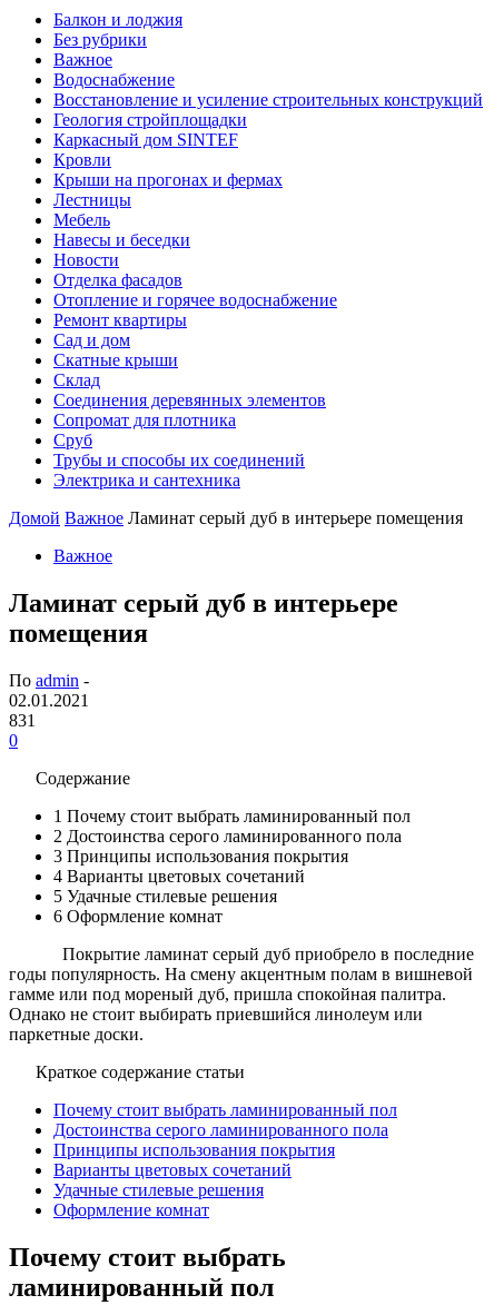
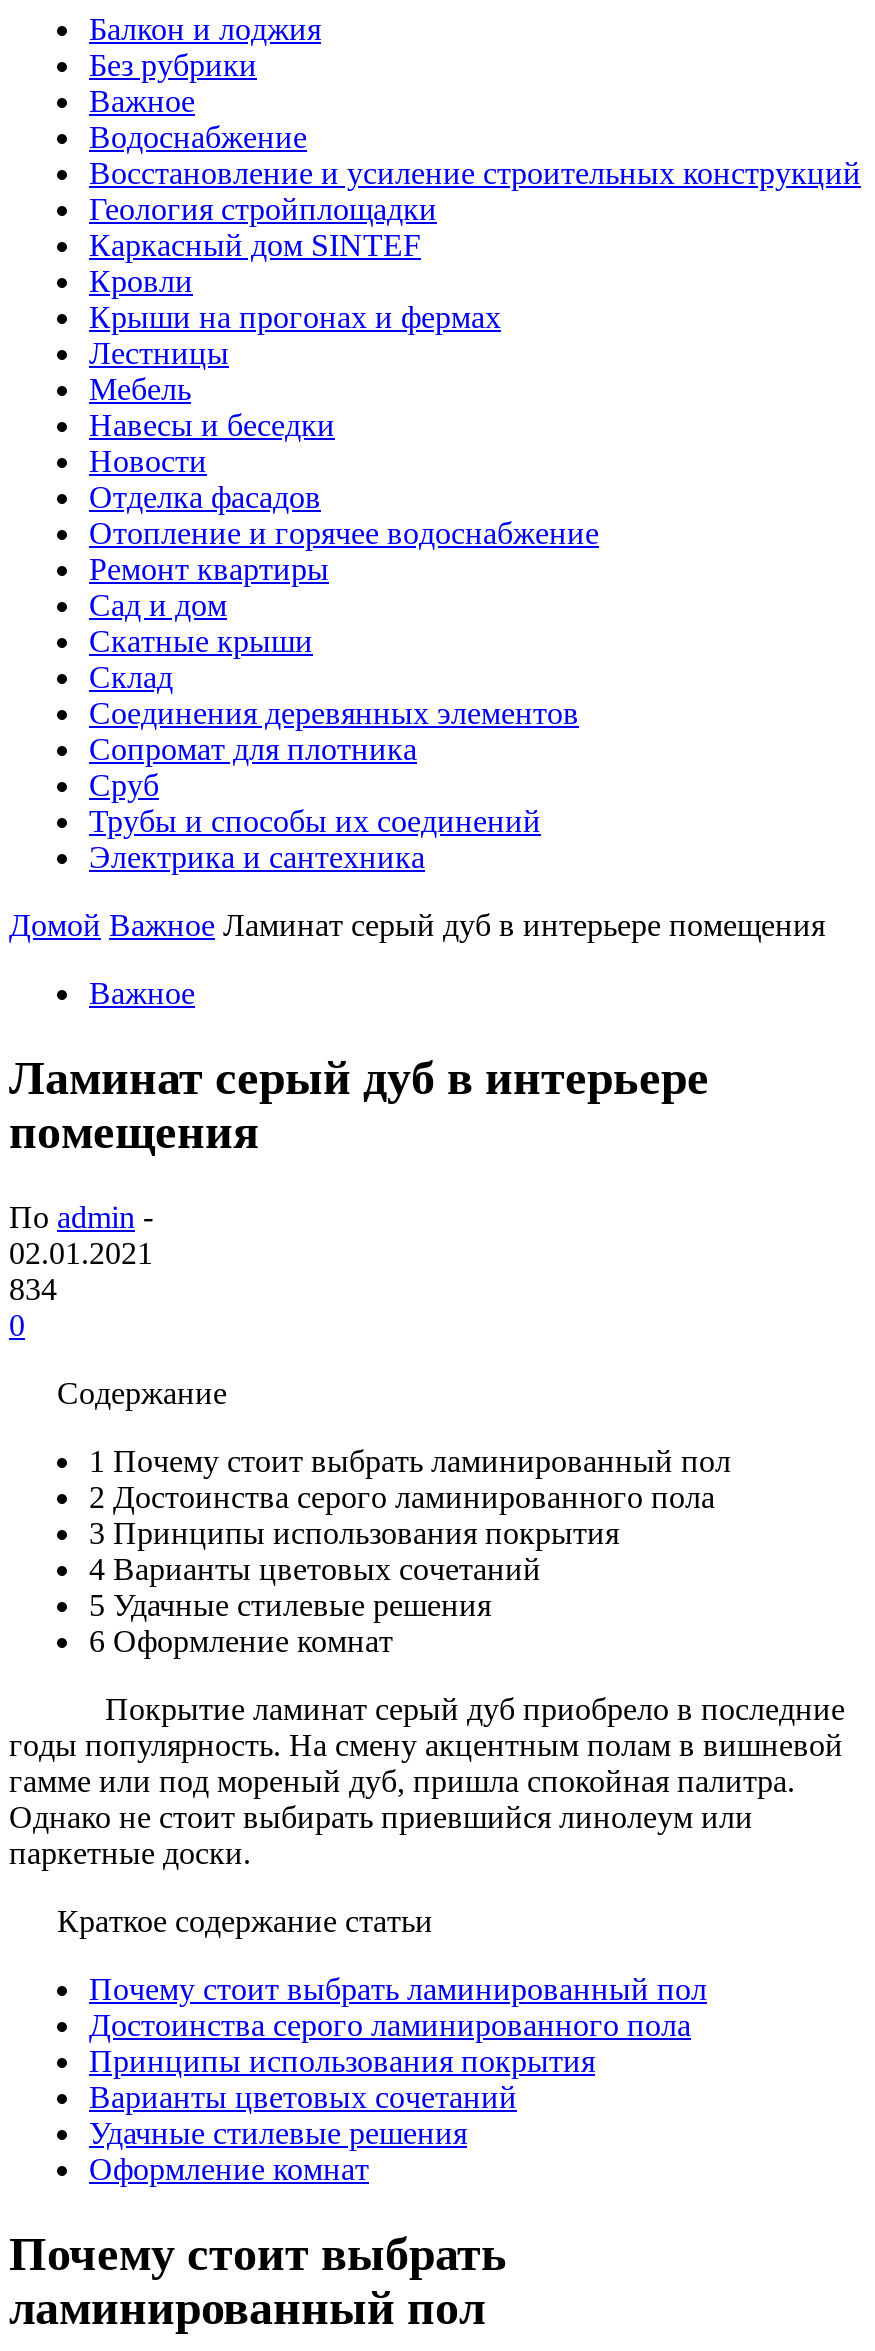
[9,711,36,730] 831 -> [9,1272,57,1306] 834

